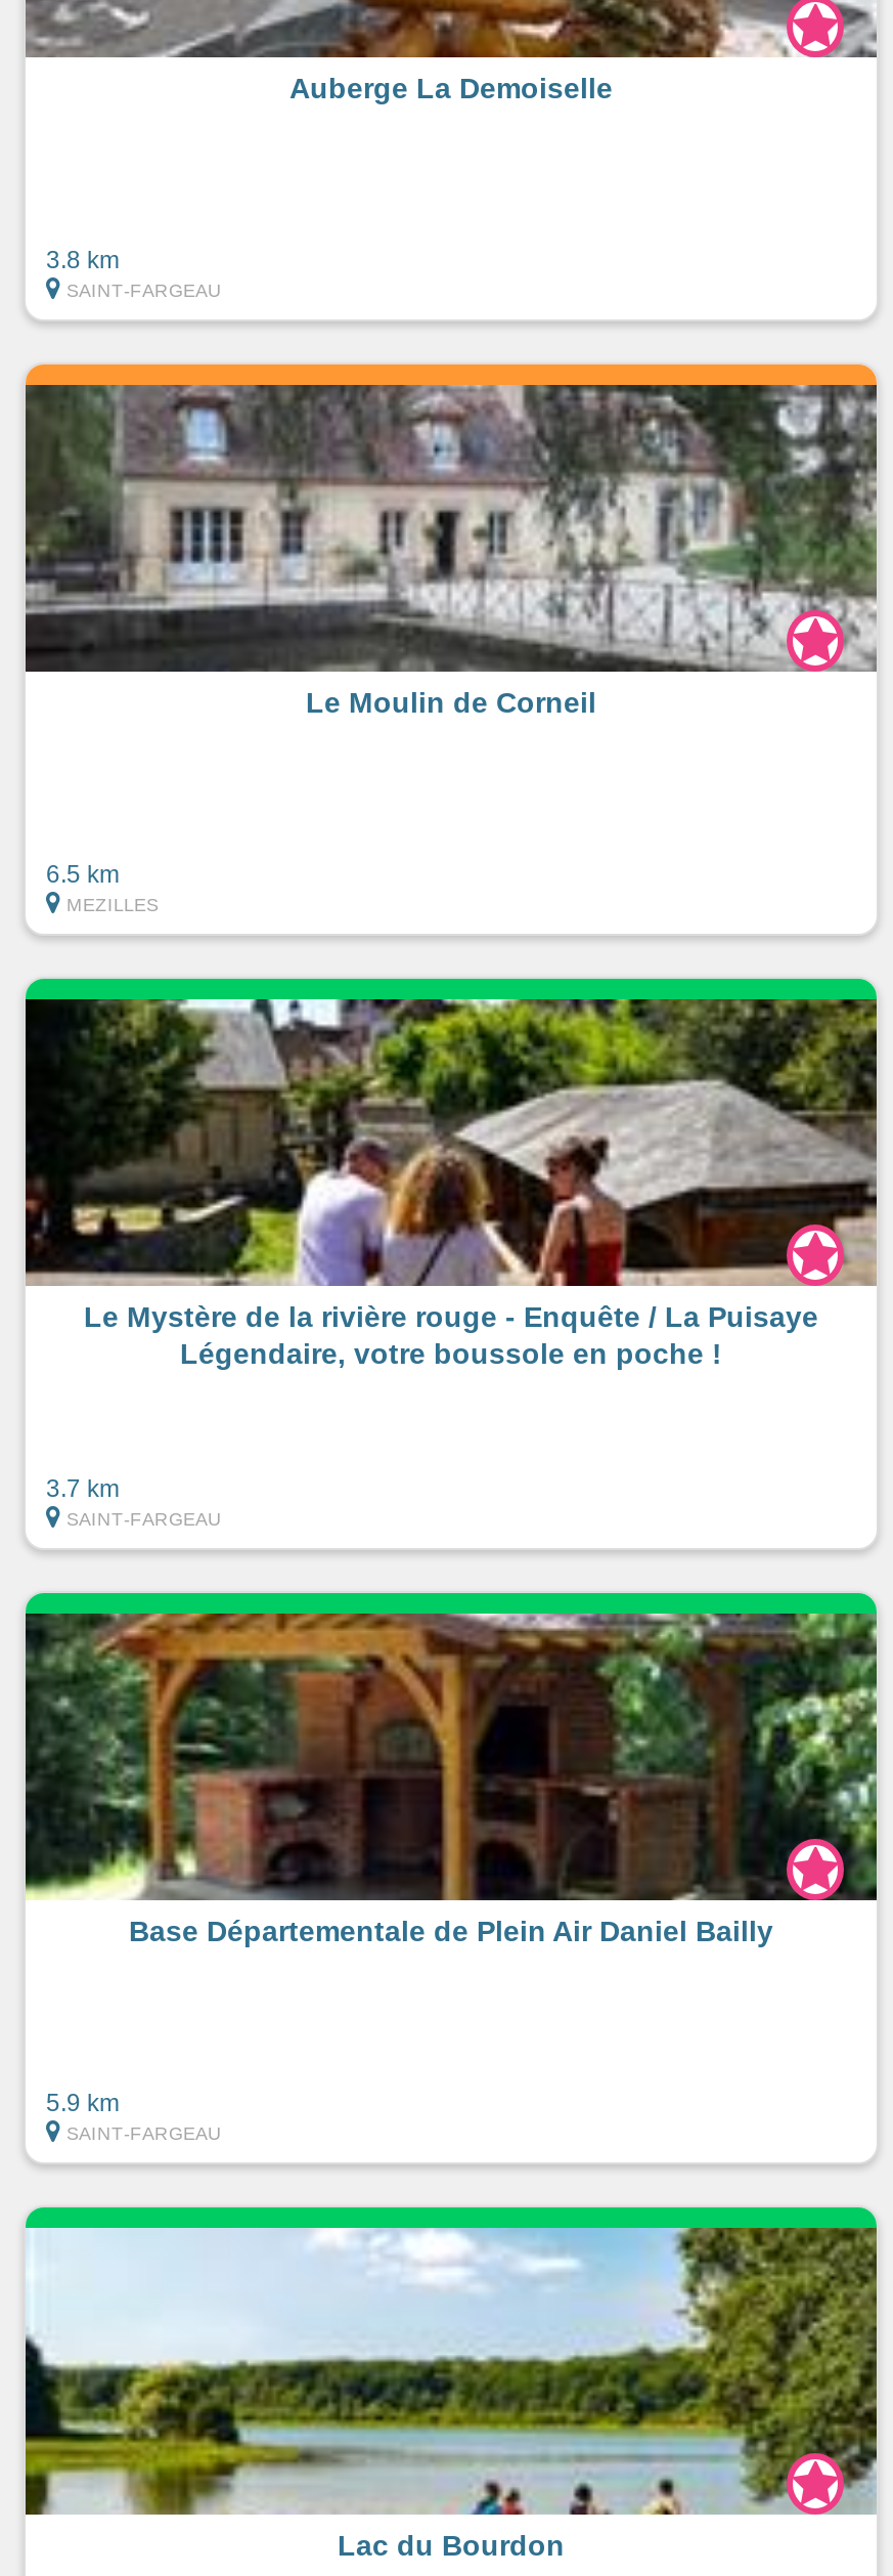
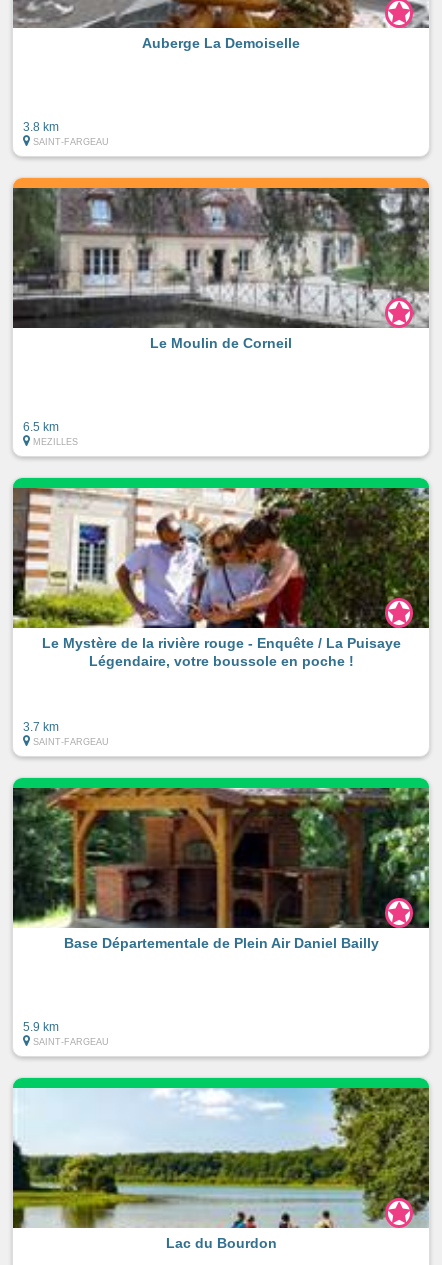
[24,997,877,1288] [image] -> [12,487,430,629] [image]

